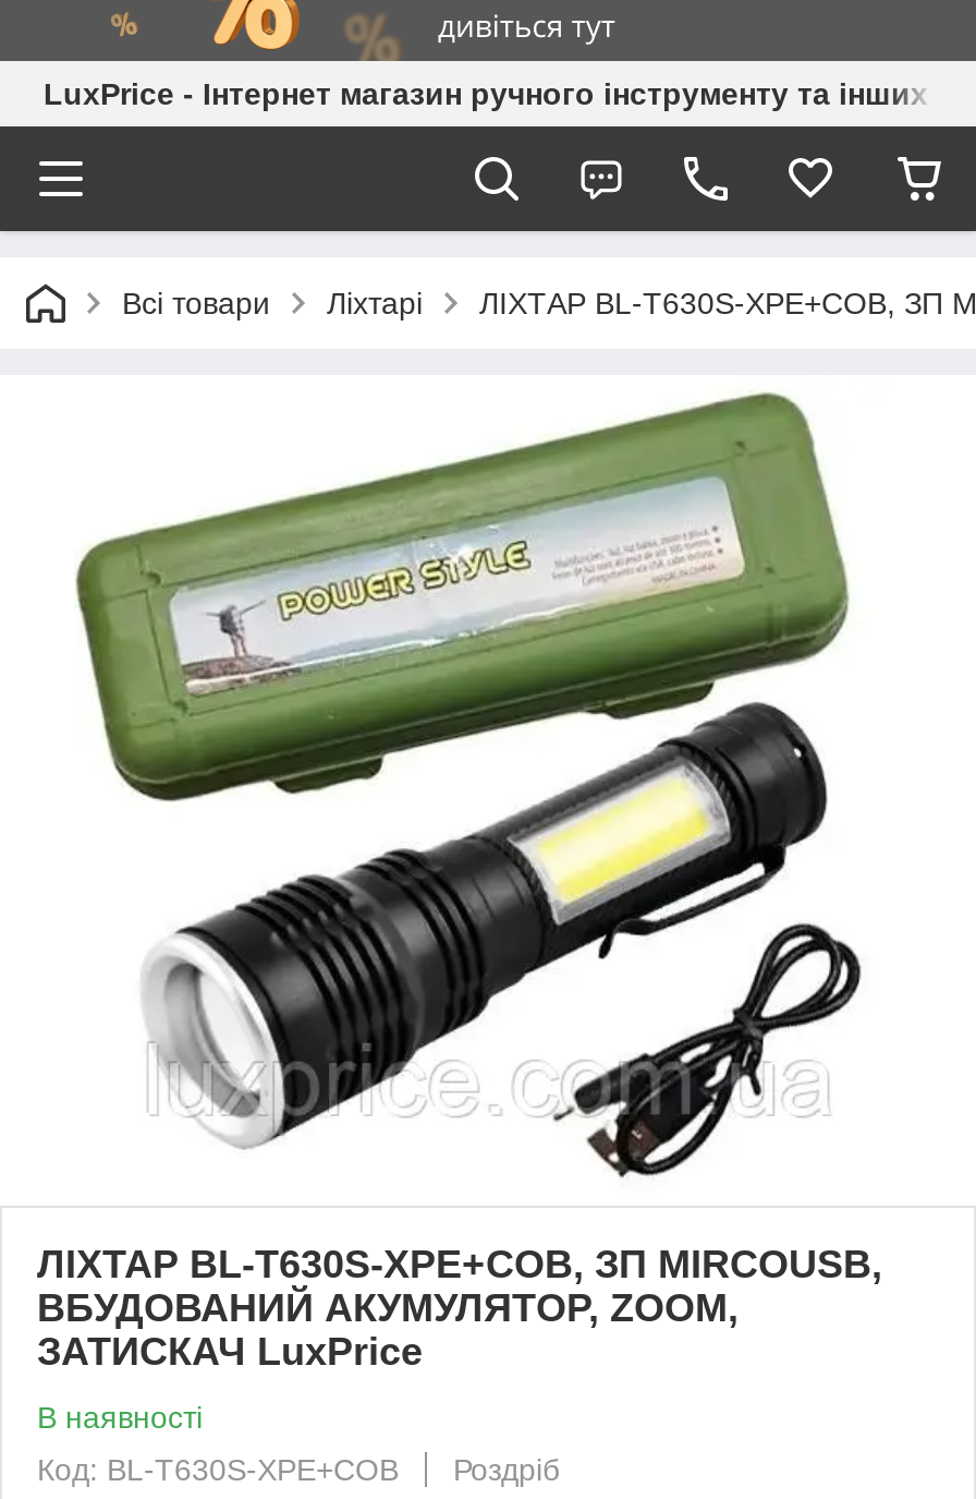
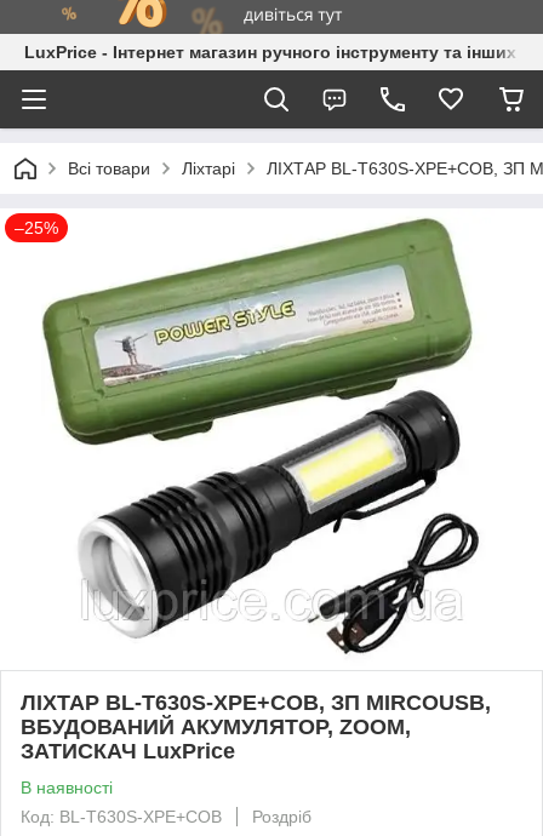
none -> [15,218,58,237] –25%

